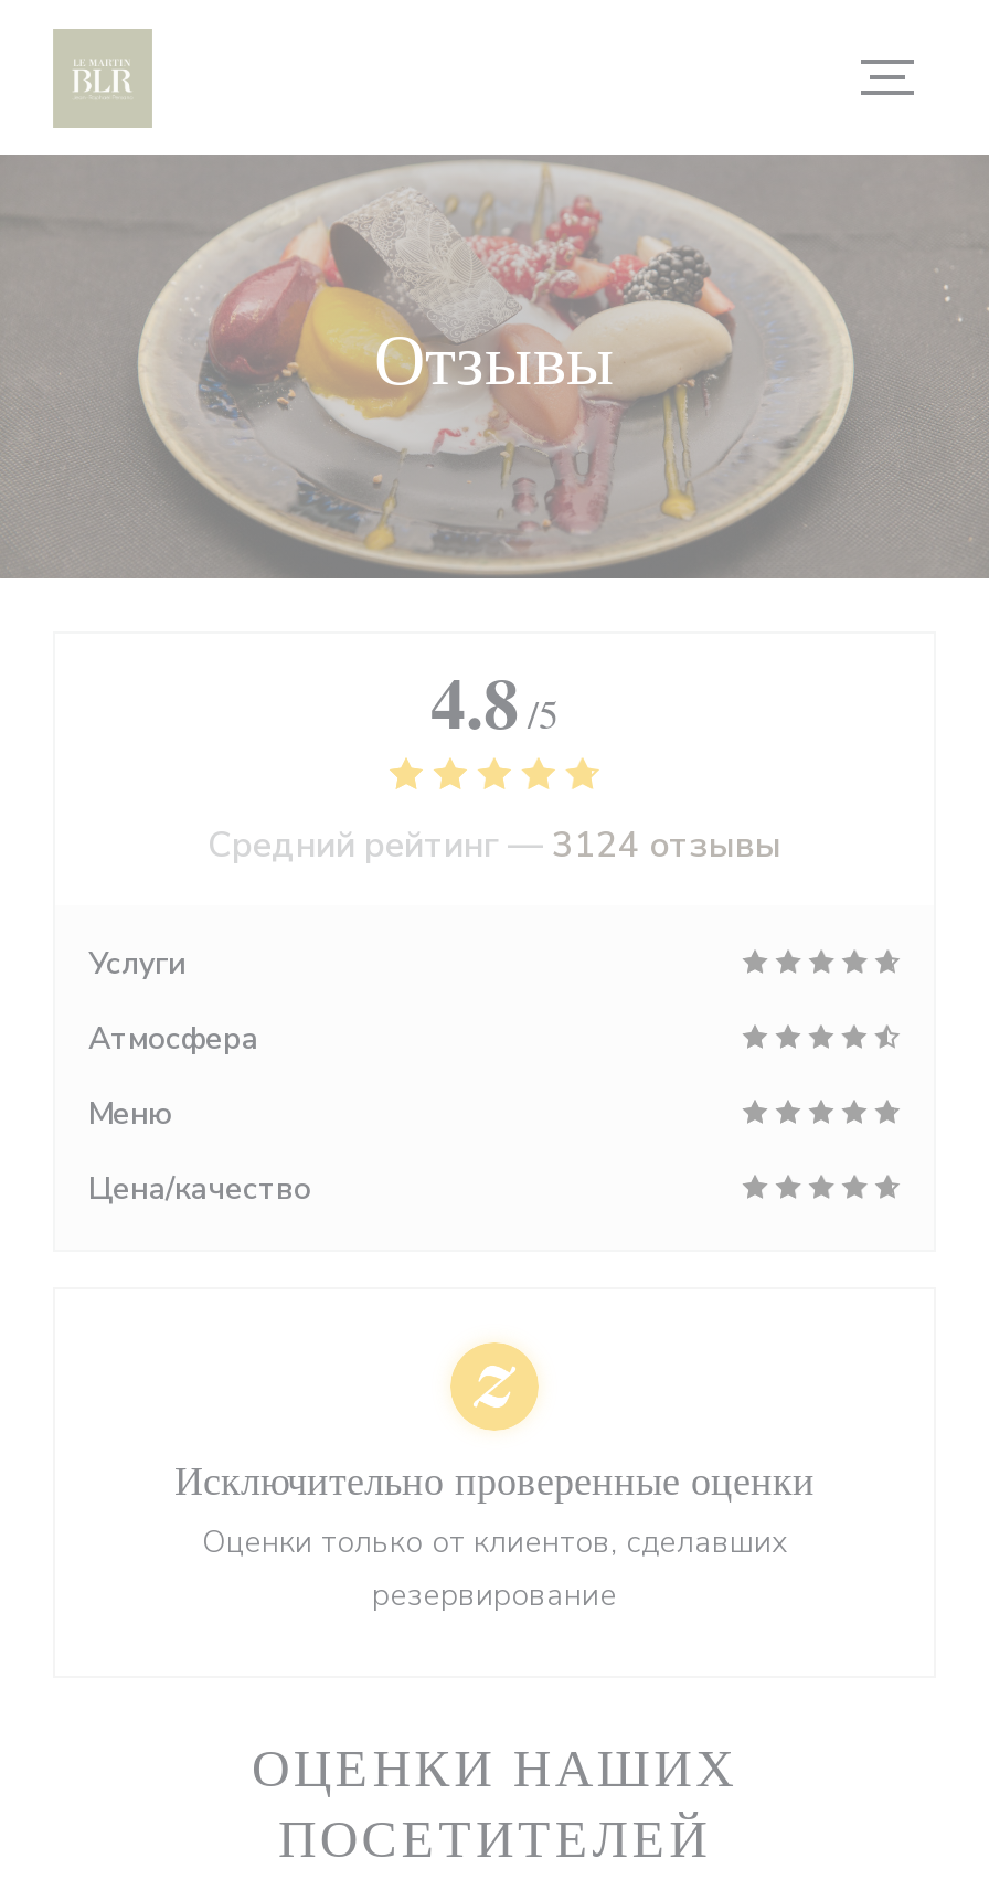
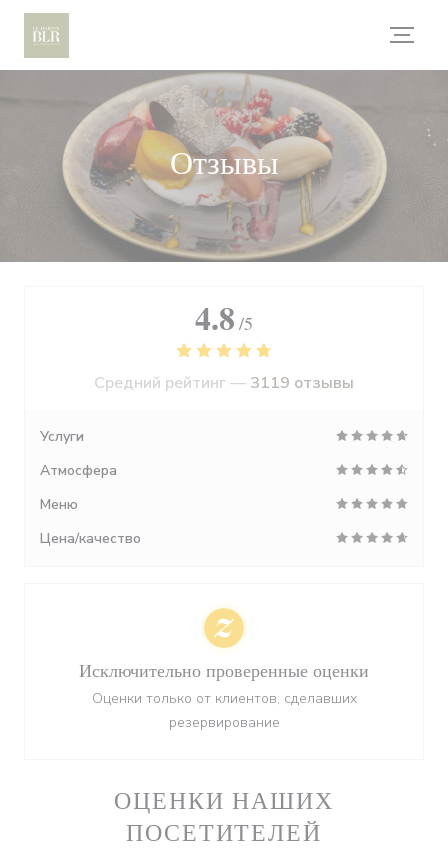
[208,821,781,870] Средний рейтинг — 3124 отзывы -> [94,372,354,394] Средний рейтинг — 3119 отзывы

